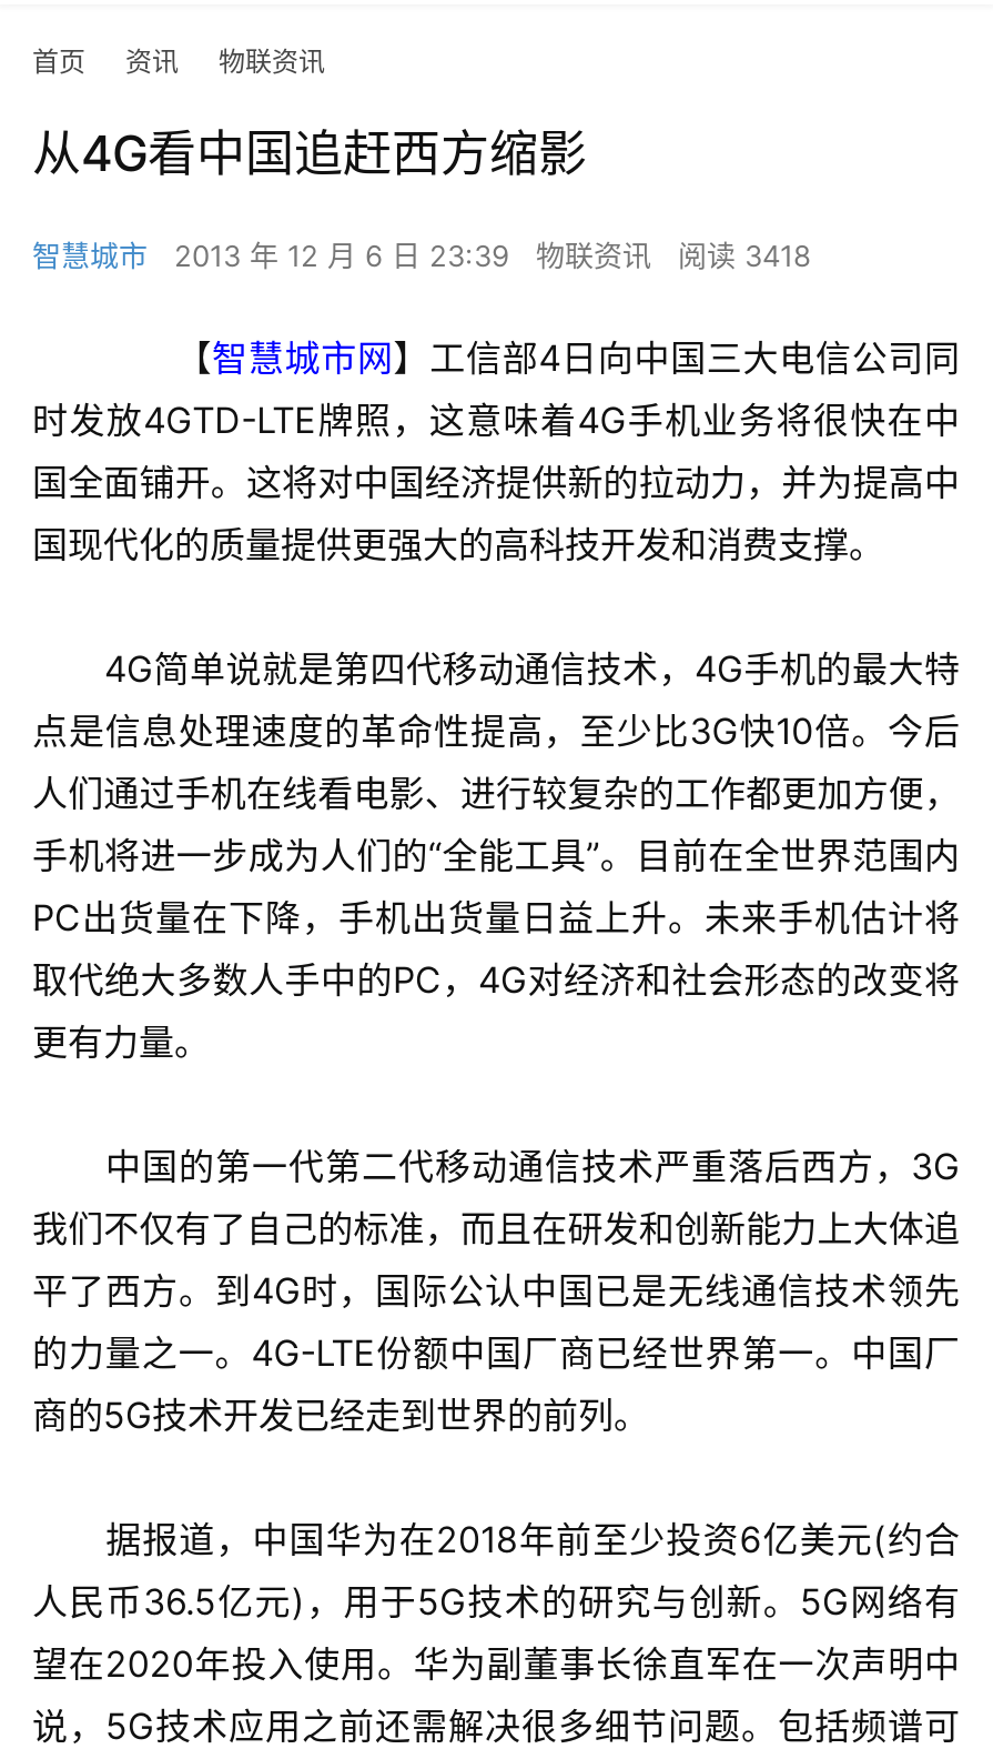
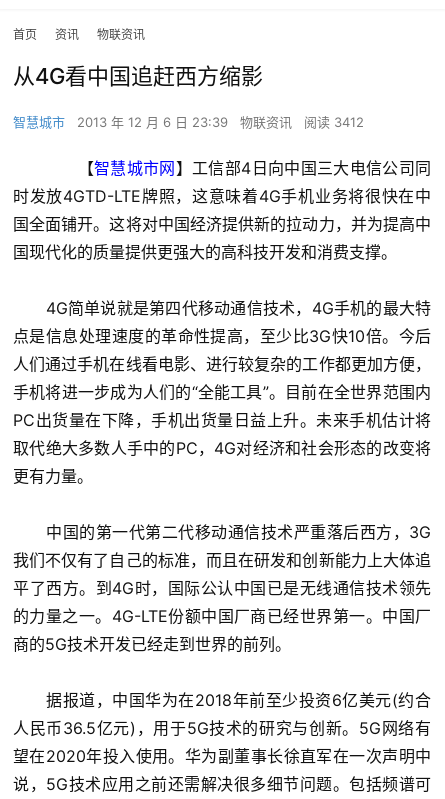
[32,238,811,274] 智慧城市 2013 年 12 月 6 日 23:39 物联资讯 阅读 3418 -> [13,114,364,130] 智慧城市 2013 年 12 月 6 日 23:39 物联资讯 阅读 3412

